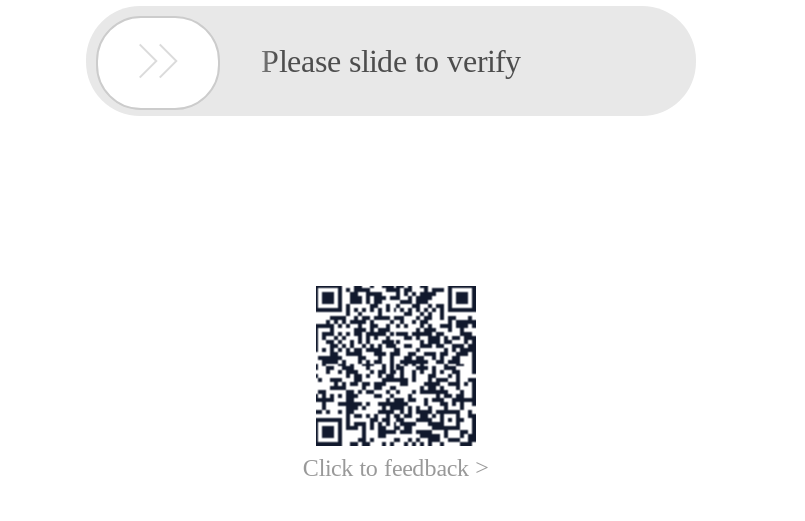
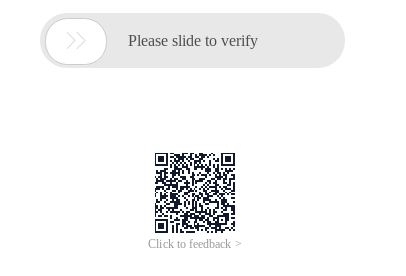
[314,286,476,448] [image] -> [155,152,236,234] [image]

